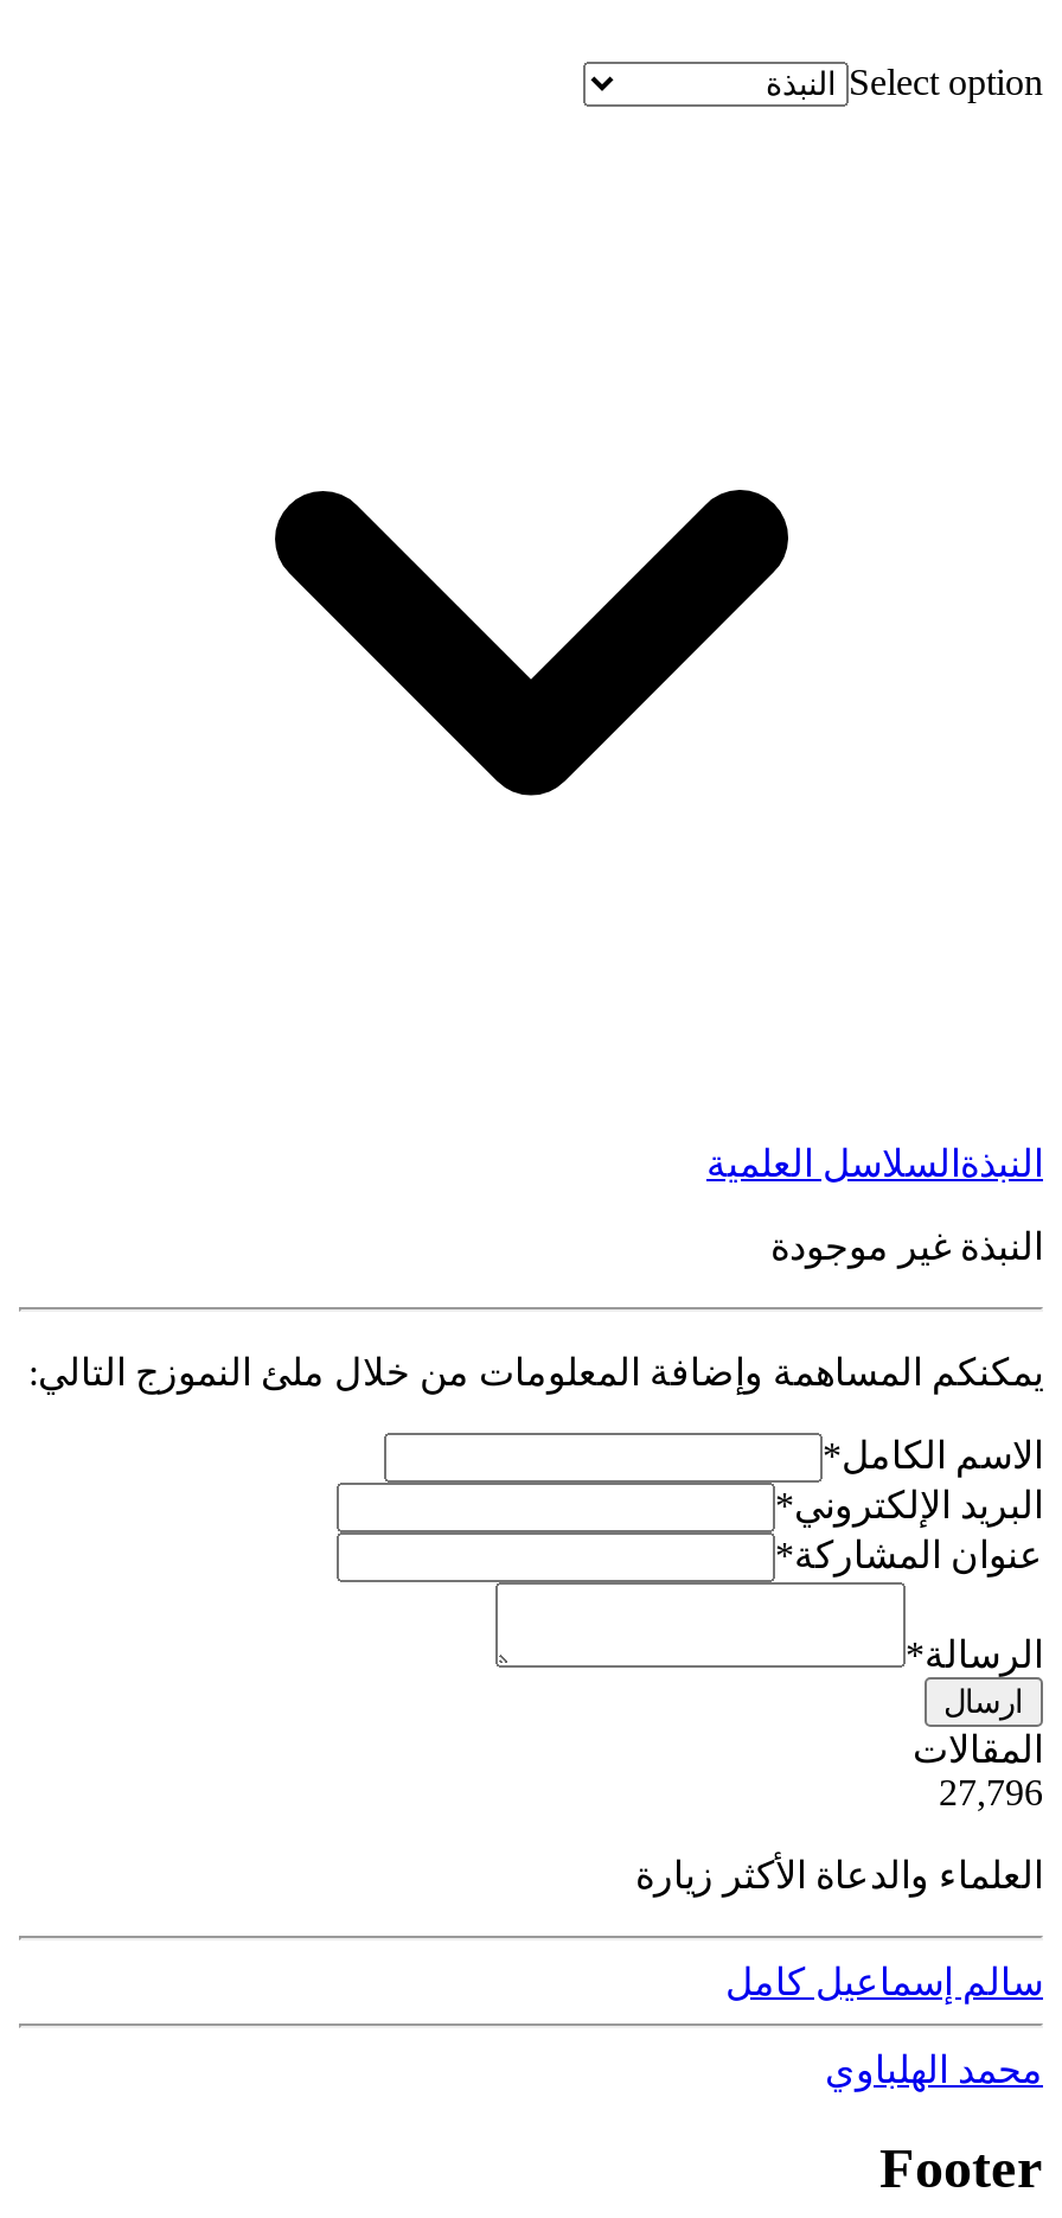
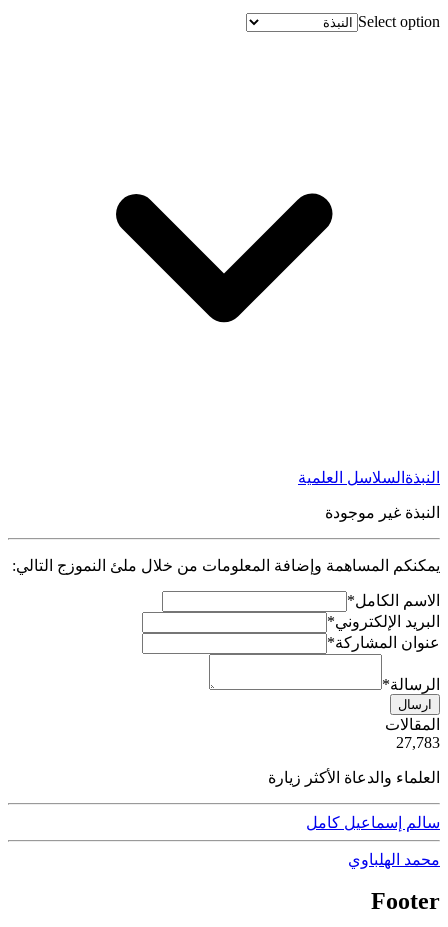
[939,1771,1043,1811] 27,796 -> [396,734,440,751] 27,783

